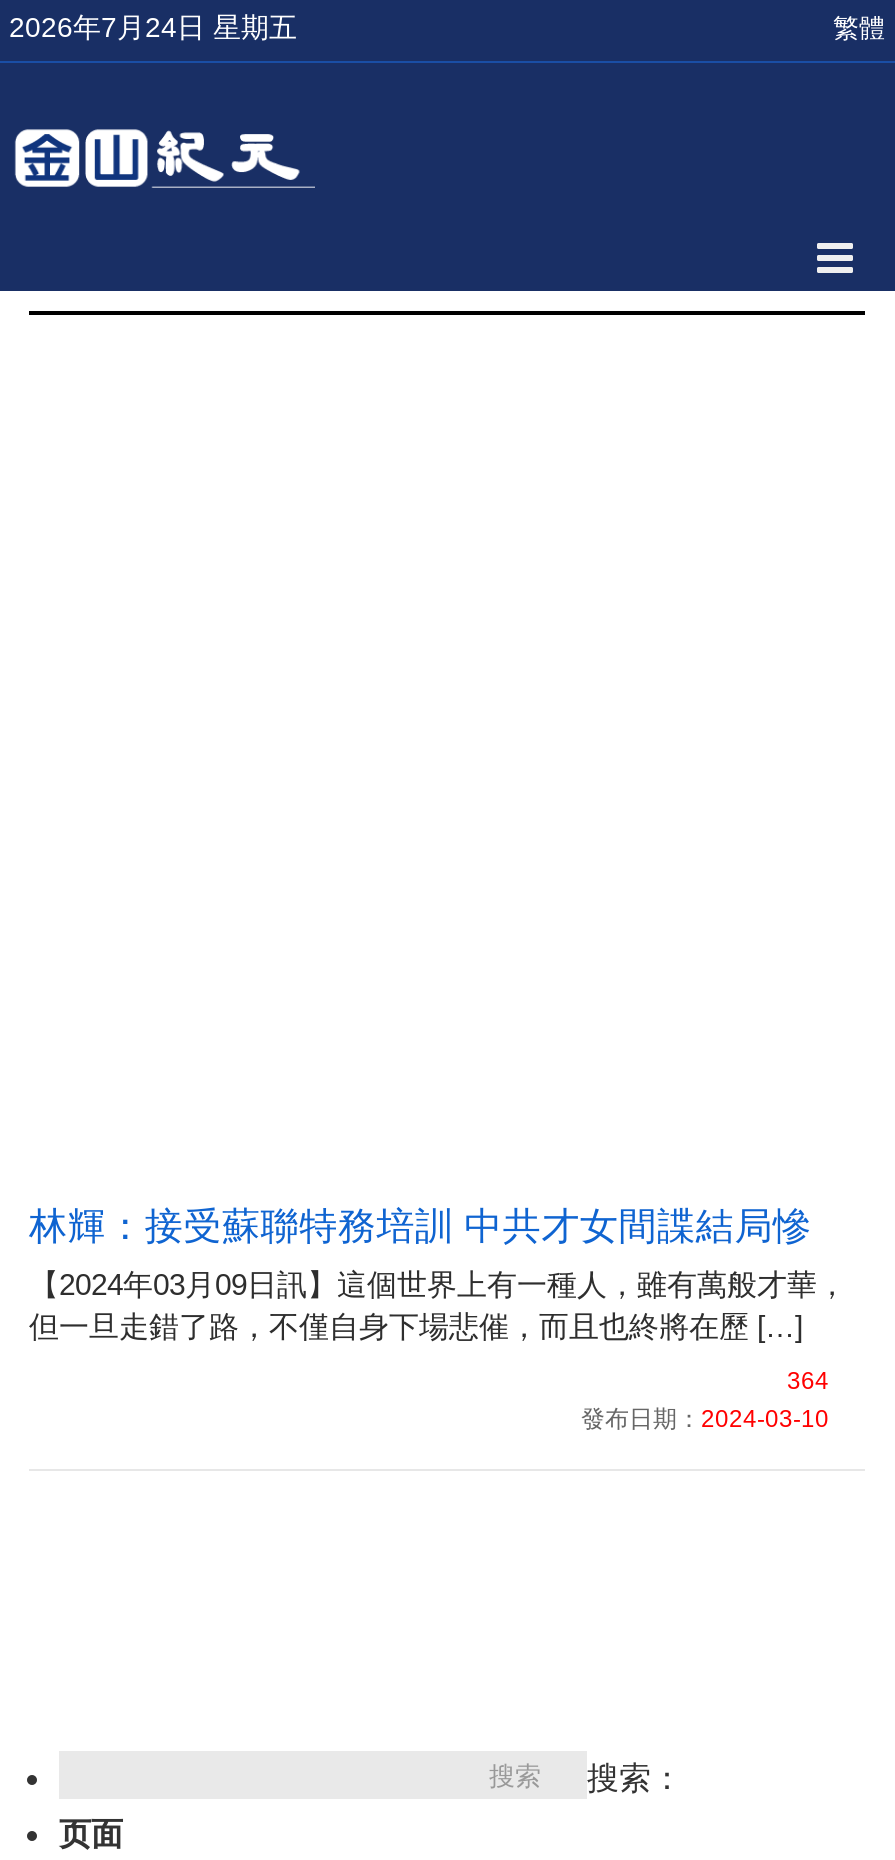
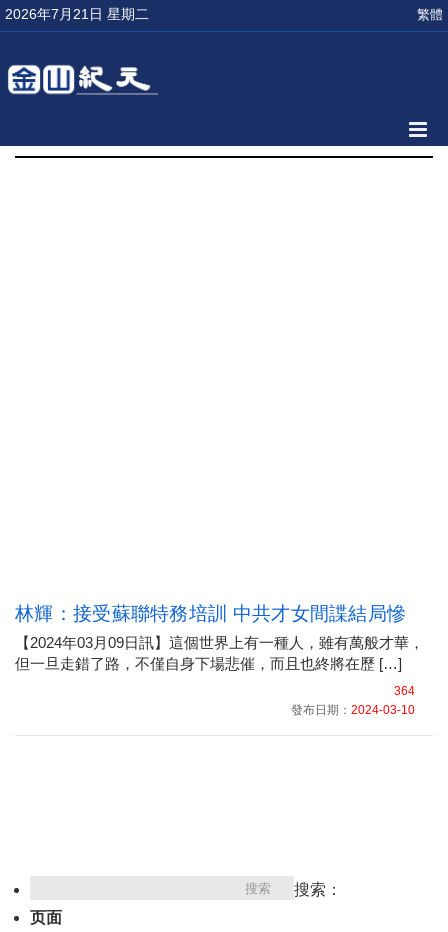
[9,11,297,43] 2026年7月24日 星期五 -> [5,6,149,22] 2026年7月21日 星期二

